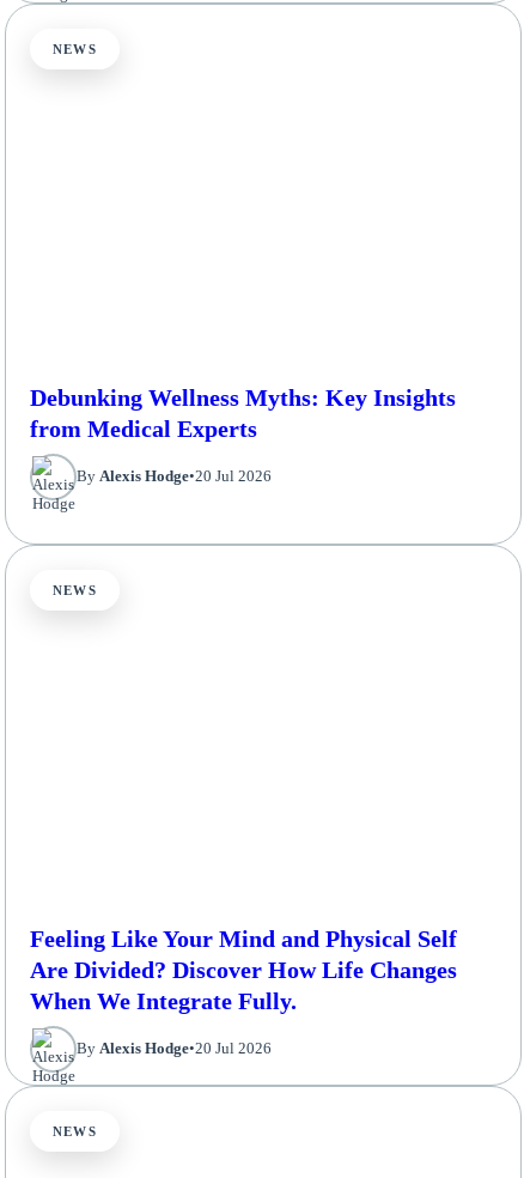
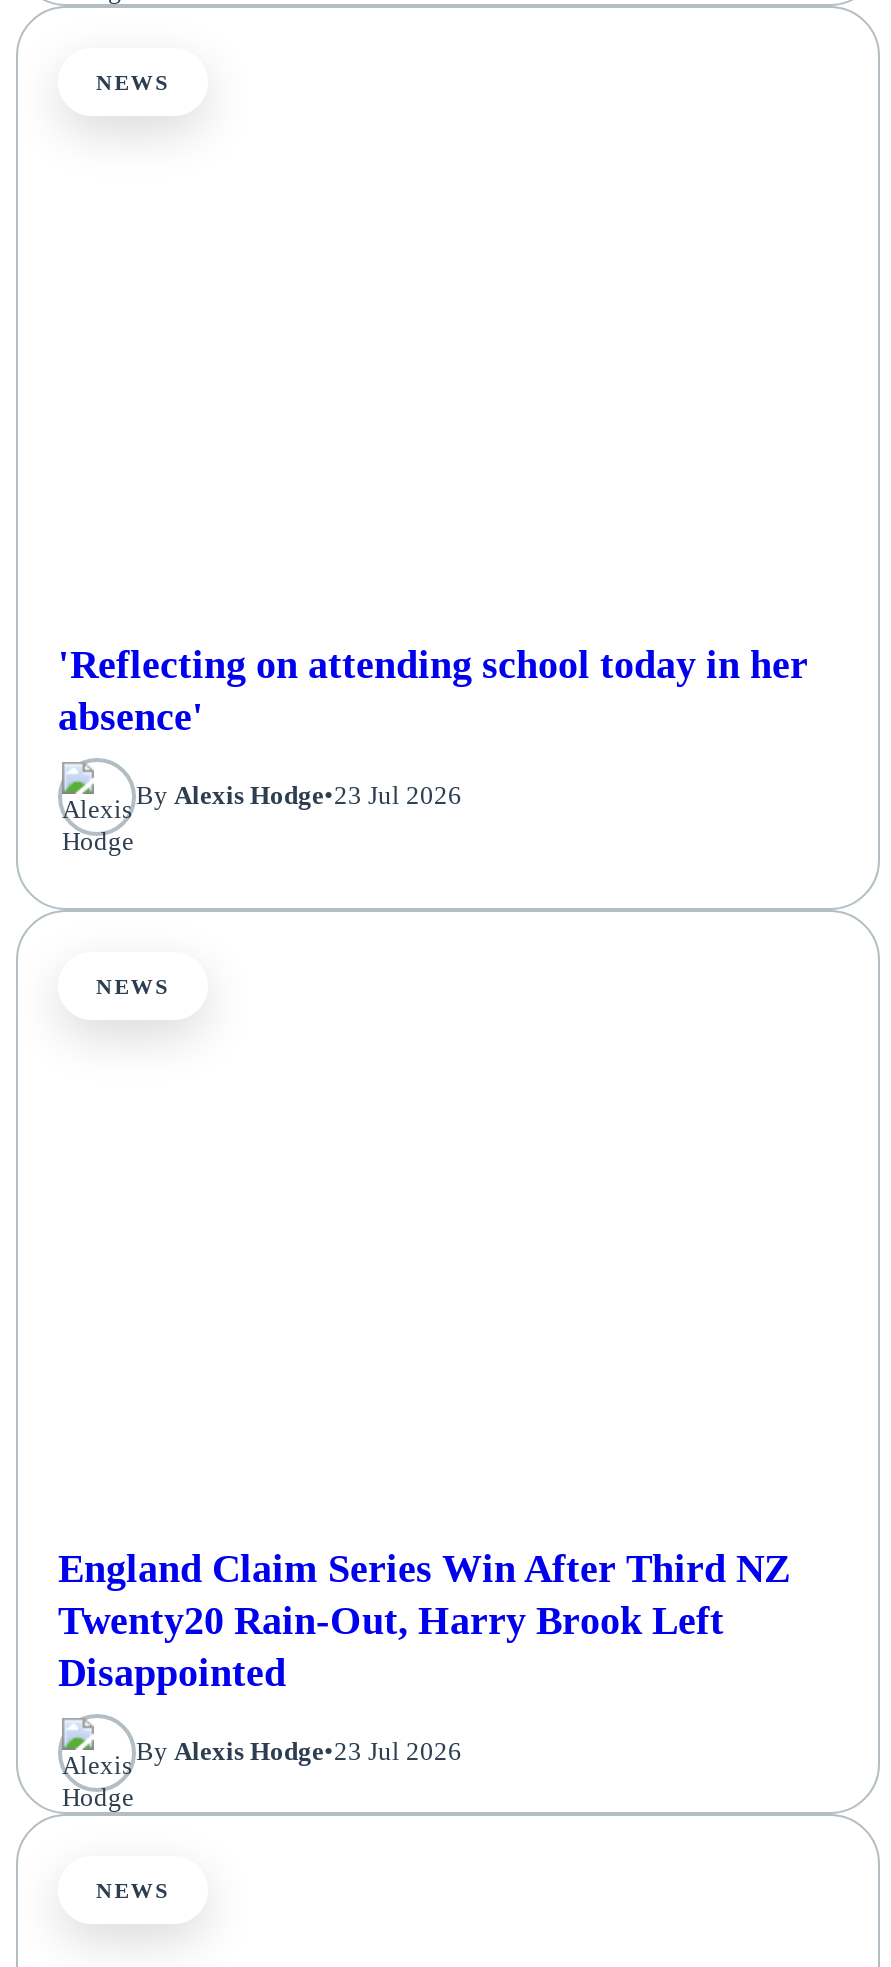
[30,384,456,442] Debunking Wellness Myths: Key Insights | from Medical Experts -> [58,642,808,738] 'Reflecting on attending school today in her | absence'
[77,467,272,485] By Alexis Hodge•20 Jul 2026 -> [136,781,462,811] By Alexis Hodge•23 Jul 2026
[30,925,457,1014] Feeling Like Your Mind and Physical Self | Are Divided? Discover How Life Changes | When We Integrate Fully. -> [58,1546,790,1694] England Claim Series Win After Third NZ | Twenty20 Rain-Out, Harry Brook Left | Disappointed
[77,1039,272,1057] By Alexis Hodge•20 Jul 2026 -> [136,1737,462,1767] By Alexis Hodge•23 Jul 2026

